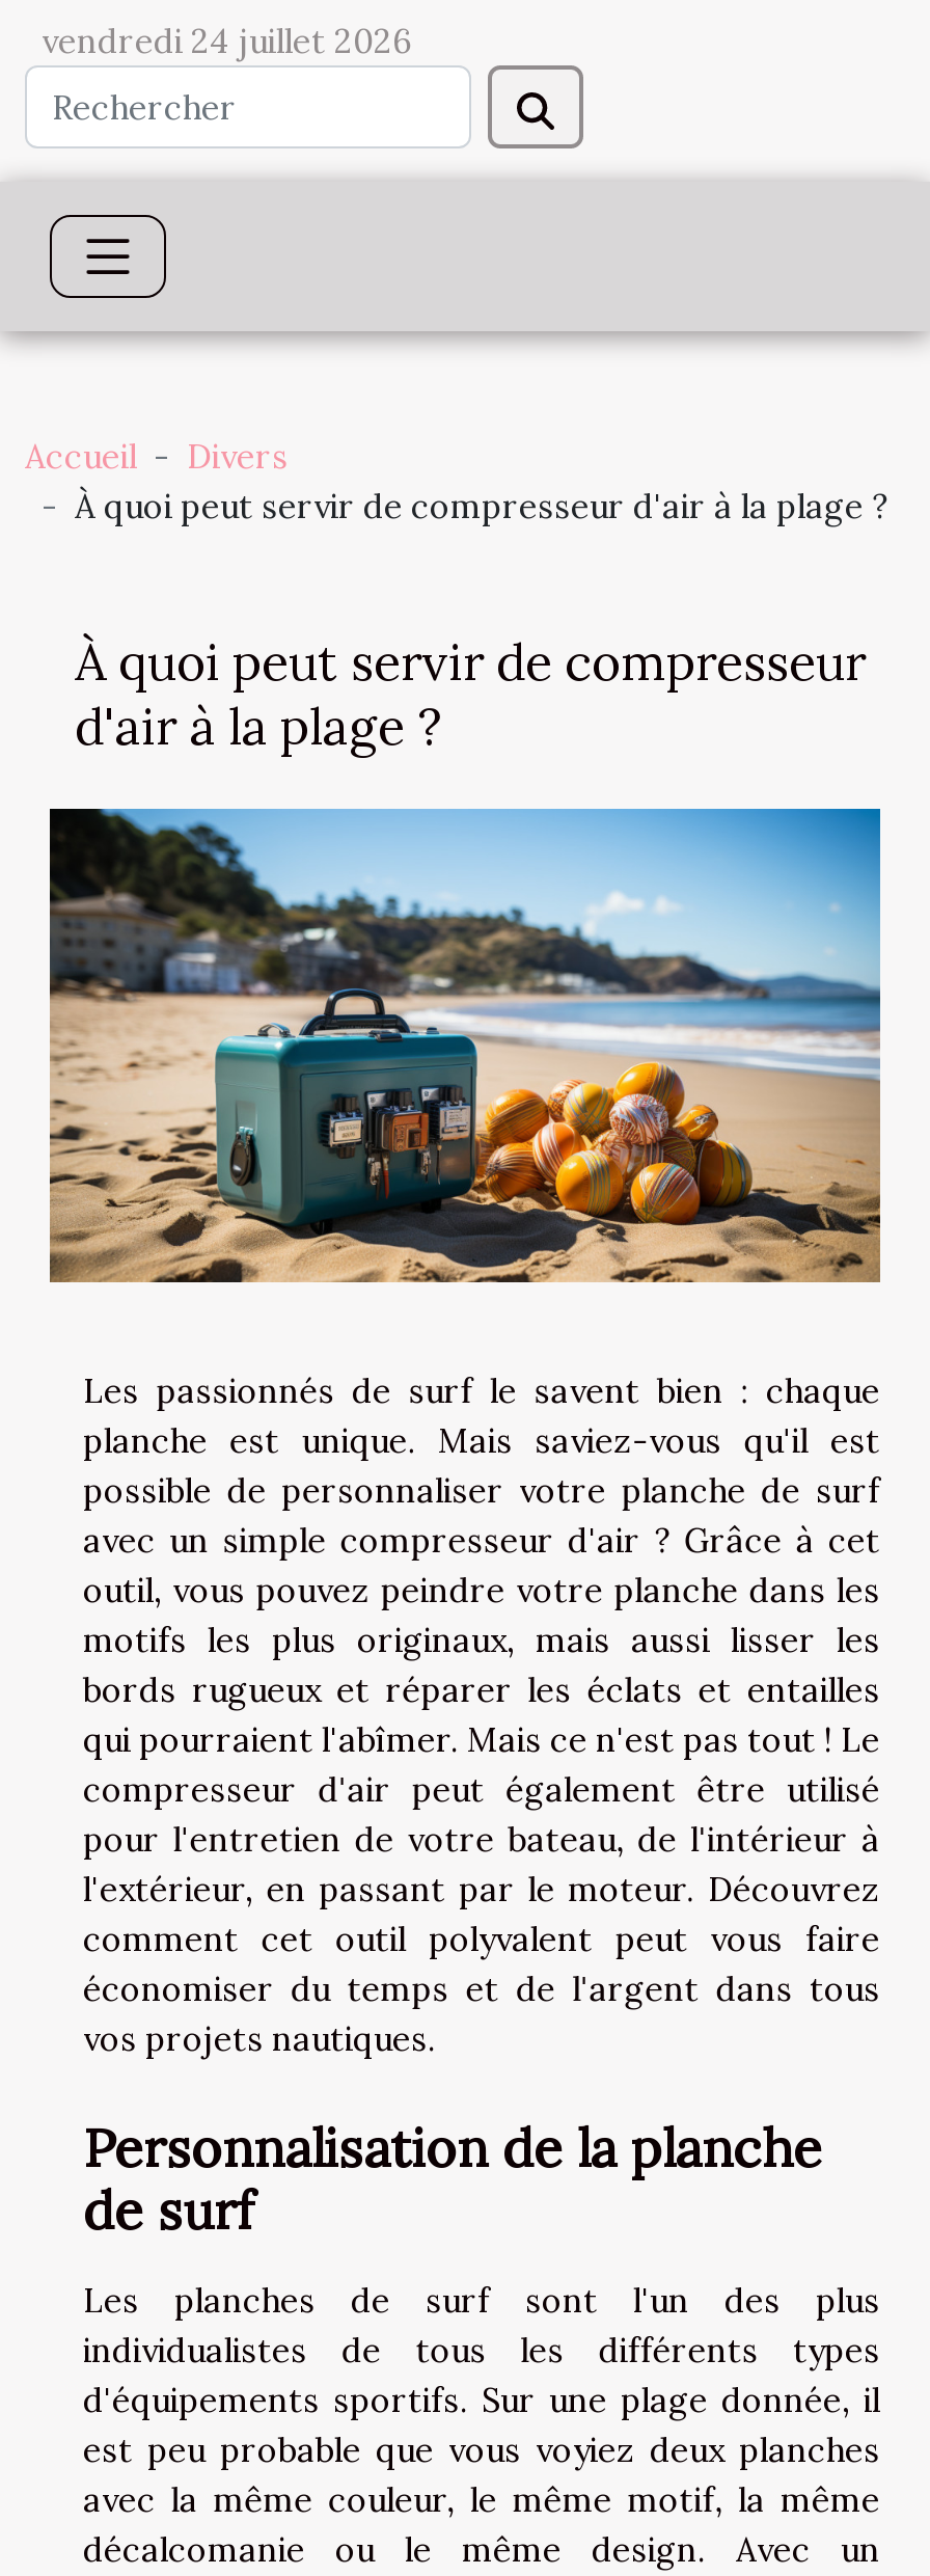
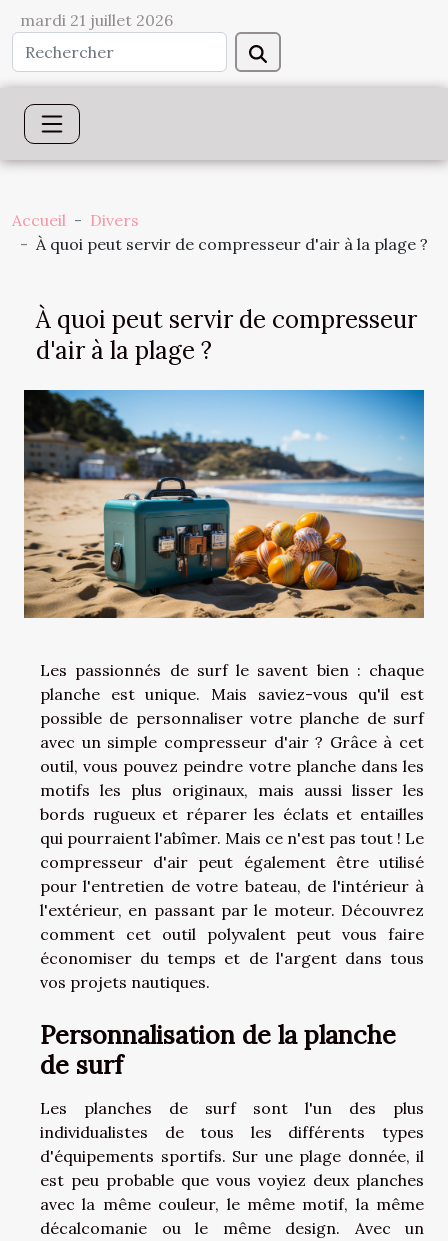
[42,20,411,61] vendredi 24 juillet 2026 -> [20,10,173,30] mardi 21 juillet 2026

